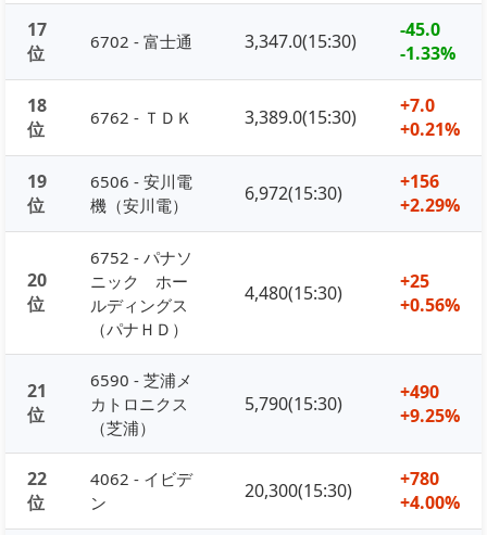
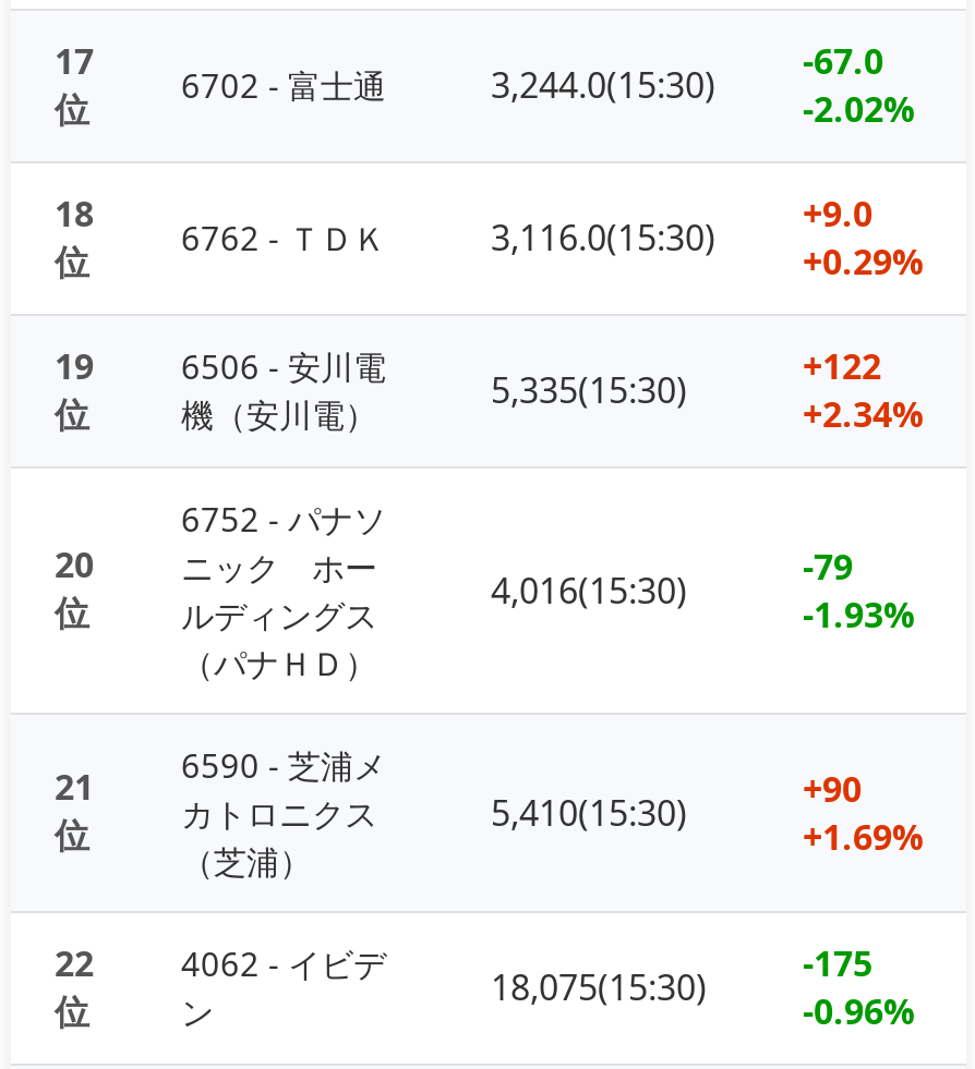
[400,17,440,41] -45.0 -> [803,37,883,85] -67.0
[245,29,357,53] 3,347.0(15:30) -> [491,61,715,109] 3,244.0(15:30)
[400,41,455,65] -1.33% -> [803,85,914,133] -2.02%
[400,93,435,117] +7.0 -> [803,189,872,237] +9.0
[245,105,357,129] 3,389.0(15:30) -> [491,213,715,261] 3,116.0(15:30)
[400,117,460,141] +0.21% -> [803,237,923,285] +0.29%
[400,169,439,193] +156 -> [803,342,881,390] +122
[245,181,342,205] 6,972(15:30) -> [491,366,687,414] 5,335(15:30)
[400,193,460,217] +2.29% -> [803,390,923,438] +2.34%
[400,269,429,293] +25 -> [803,542,853,590] -79
[245,281,342,305] 4,480(15:30) -> [491,566,687,614] 4,016(15:30)
[400,293,460,317] +0.56% -> [803,590,914,638] -1.93%
[400,380,439,404] +490 -> [803,765,862,813] +90
[245,392,342,416] 5,790(15:30) -> [491,789,687,837] 5,410(15:30)
[400,404,460,427] +9.25% -> [803,813,923,861] +1.69%
[400,467,439,490] +780 -> [803,939,872,987] -175
[245,478,352,502] 20,300(15:30) -> [491,963,707,1011] 18,075(15:30)
[400,490,460,514] +4.00% -> [803,987,914,1035] -0.96%

